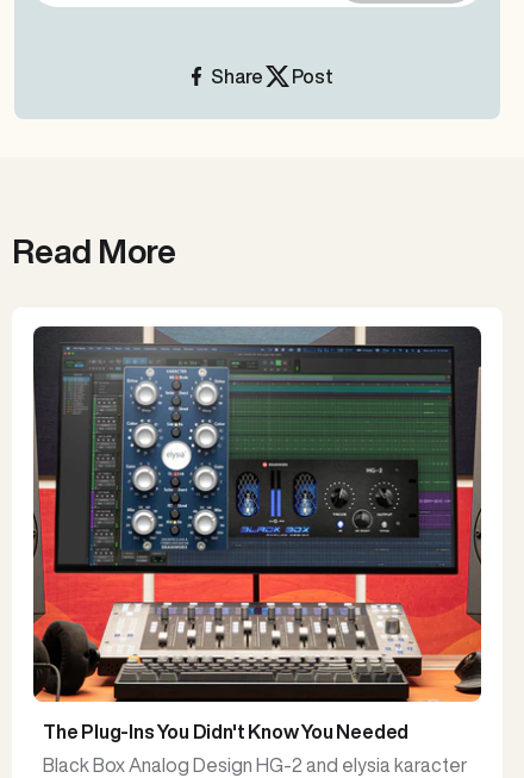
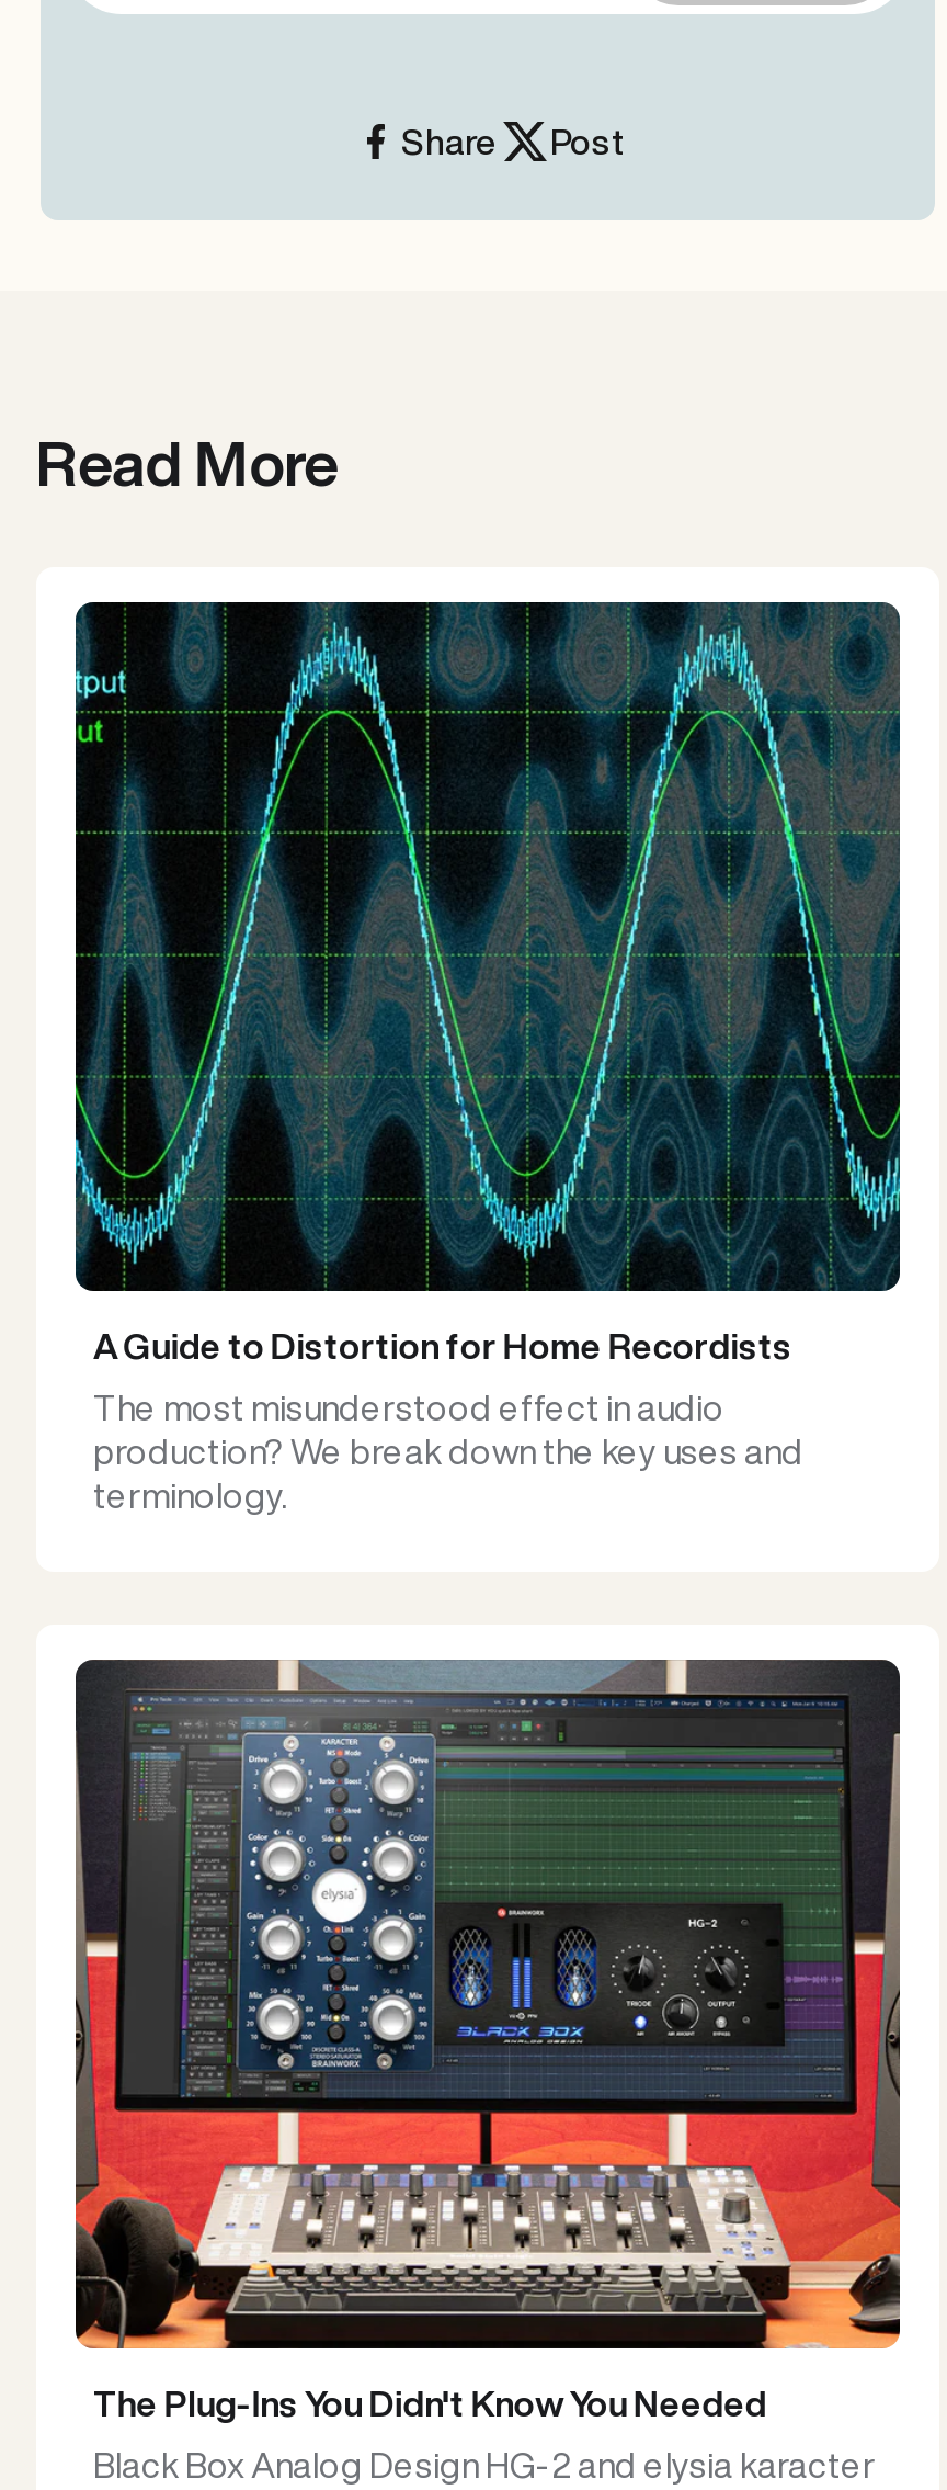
none -> [73,599,902,1513] [image] | A Guide to Distortion for Home Recordists | The most misunderstood effect in audio | production? We break down the key uses and | terminology.

